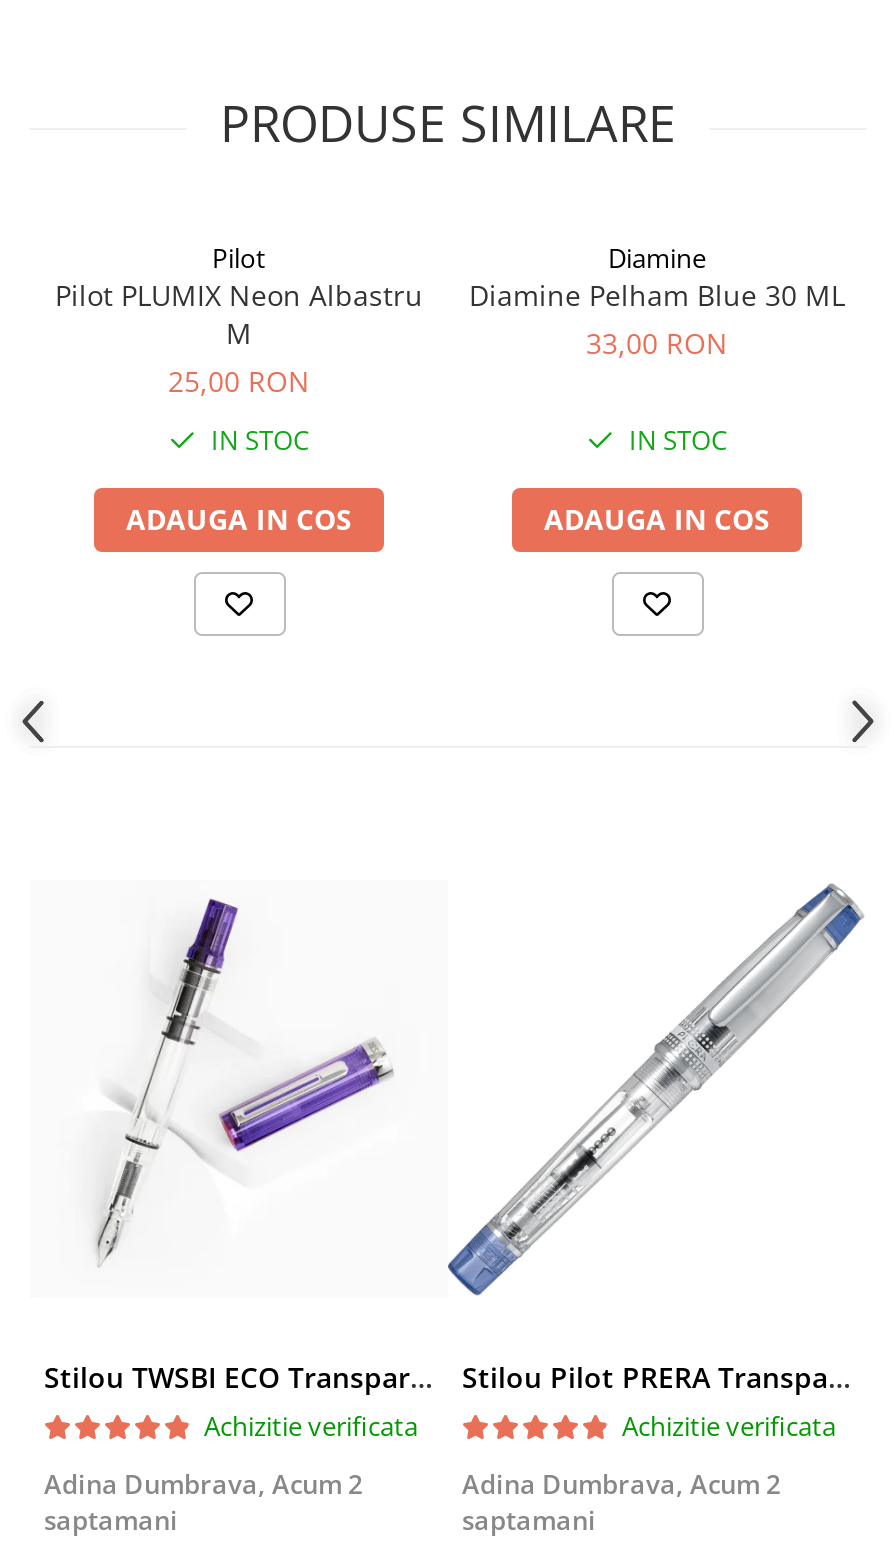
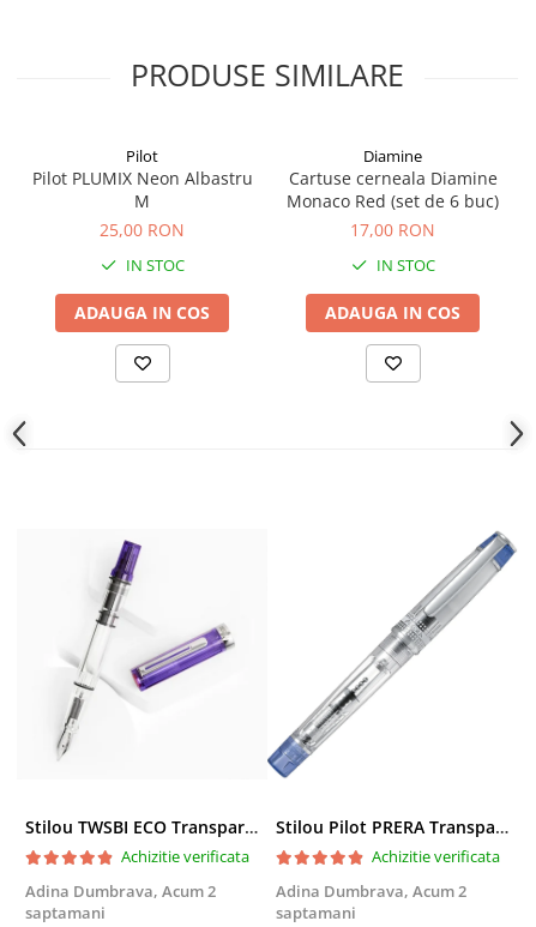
[469,276,845,362] Diamine Pelham Blue 30 ML | 33,00 RON -> [287,167,499,241] Cartuse cerneala Diamine | Monaco Red (set de 6 buc) | 17,00 RON

